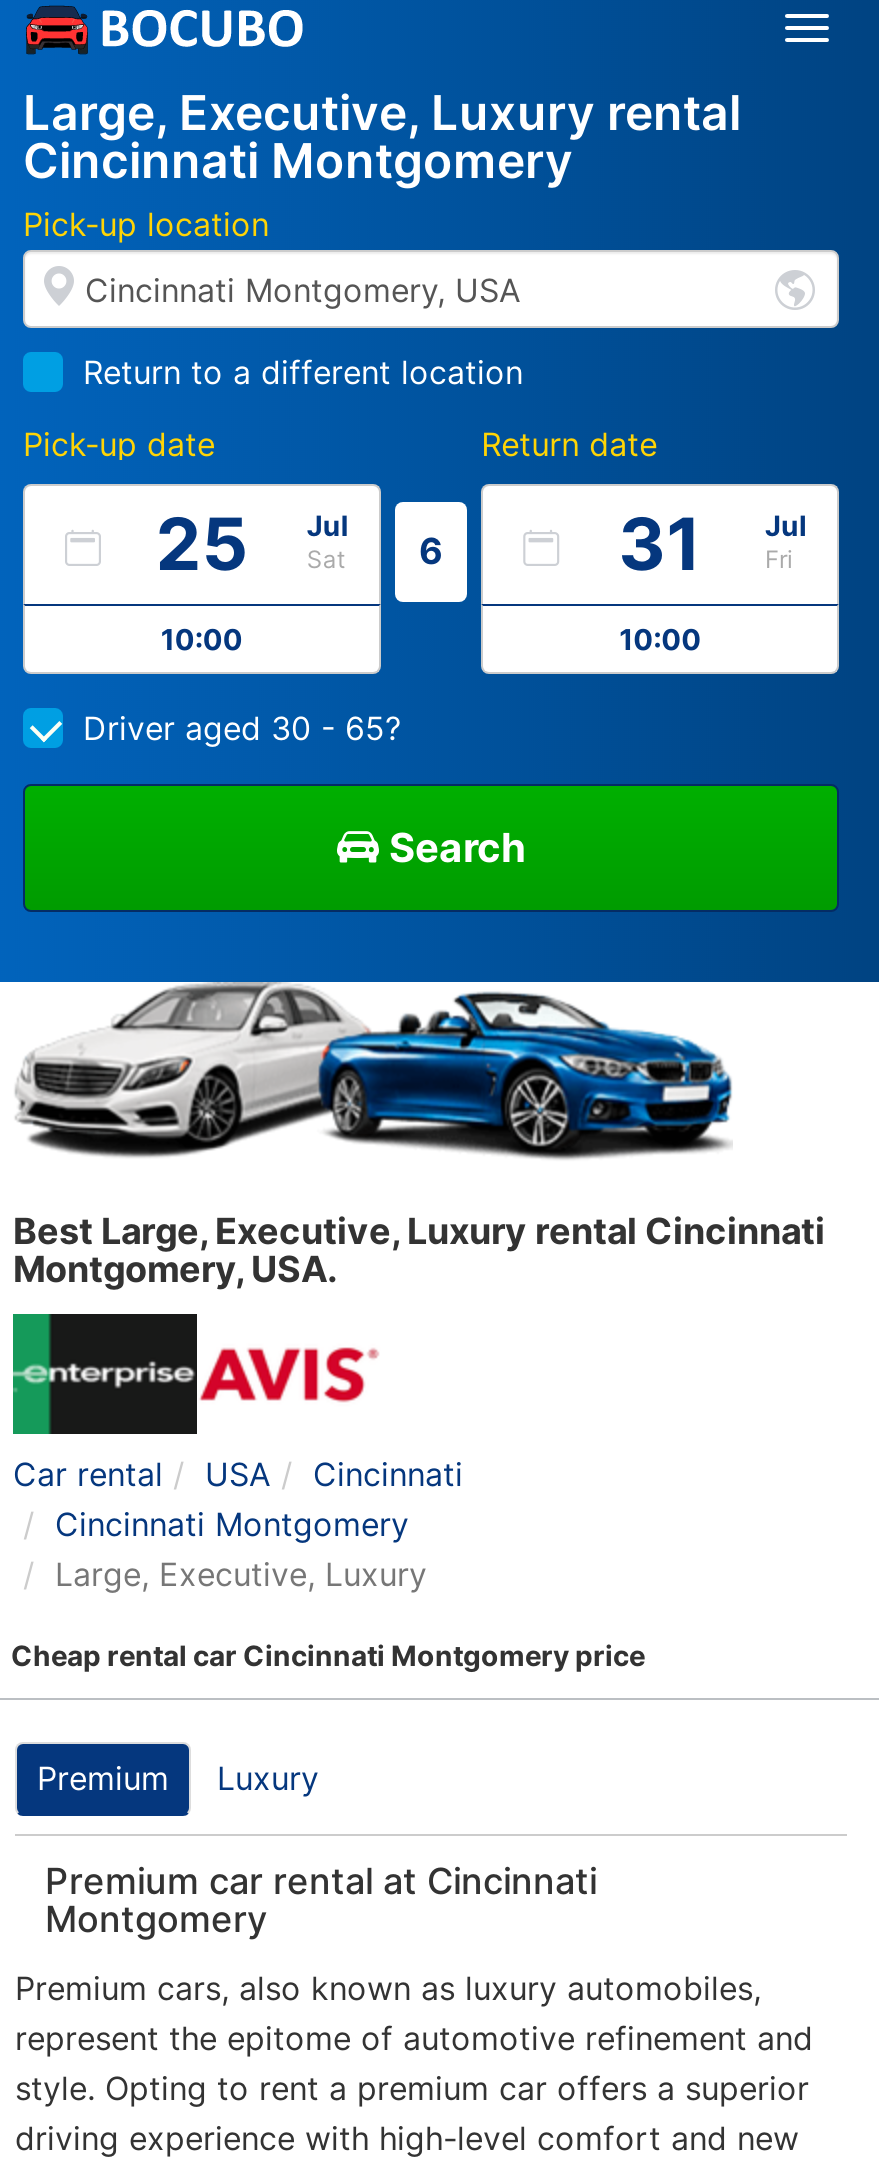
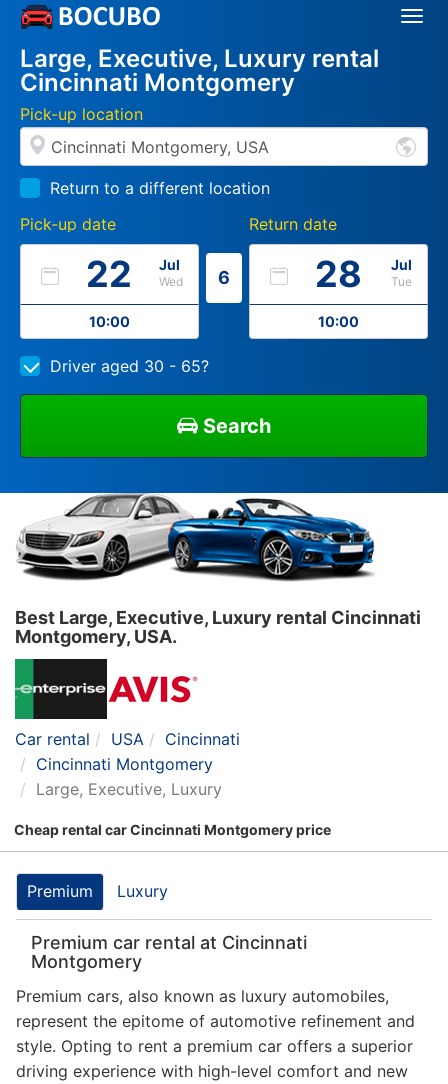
[156,500,248,588] 25 -> [86,252,132,296] 22
[618,500,702,588] 31 -> [315,252,362,296] 28
[307,544,345,574] Sat -> [159,274,183,289] Wed
[765,544,793,574] Fri -> [391,274,412,289] Tue

